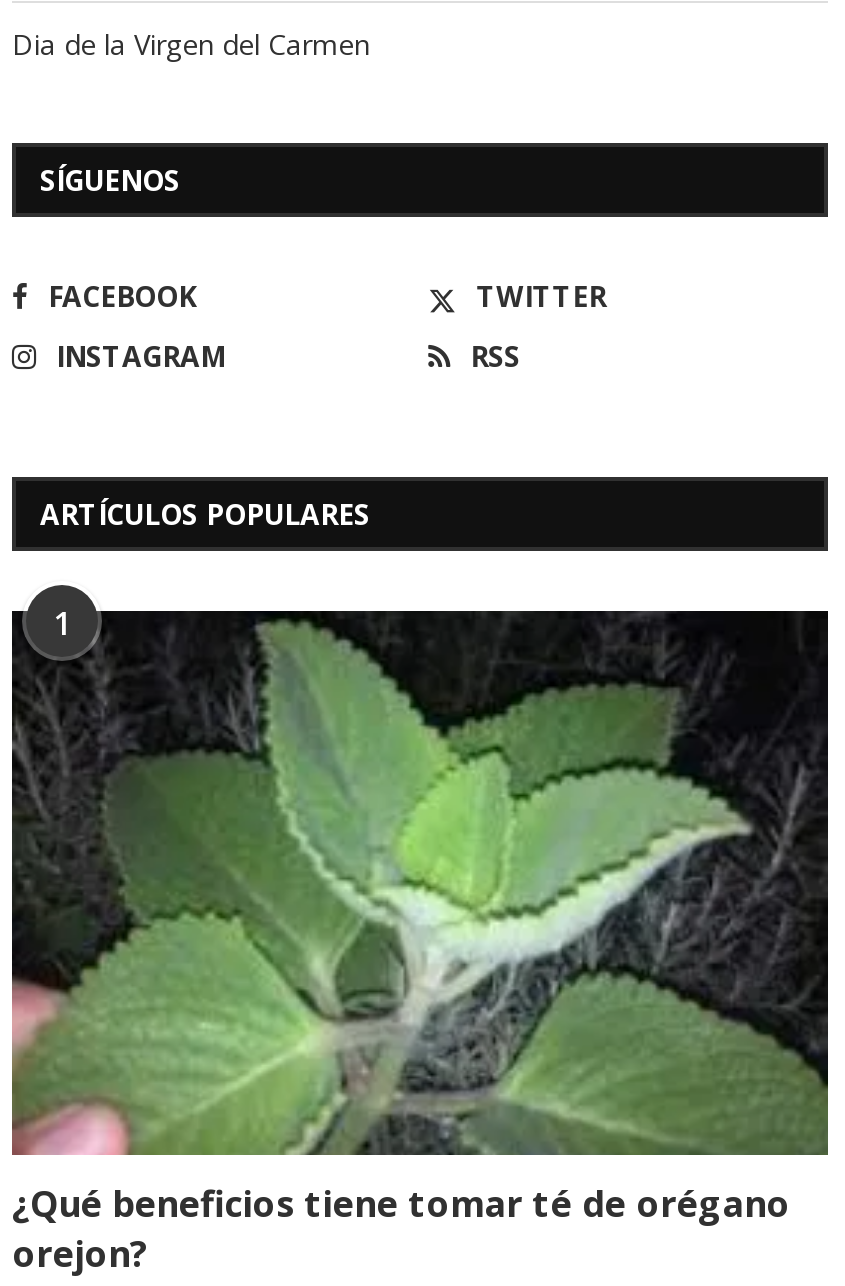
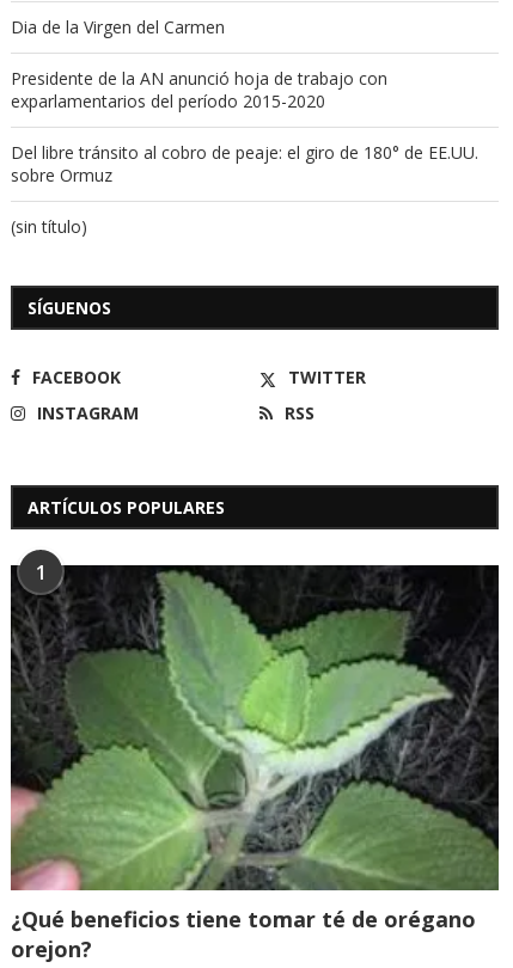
none -> [11,67,478,237] Presidente de la AN anunció hoja de trabajo con | exparlamentarios del período 2015-2020 | Del libre tránsito al cobro de peaje: el giro de 180° de EE.UU. | sobre Ormuz | (sin título)

